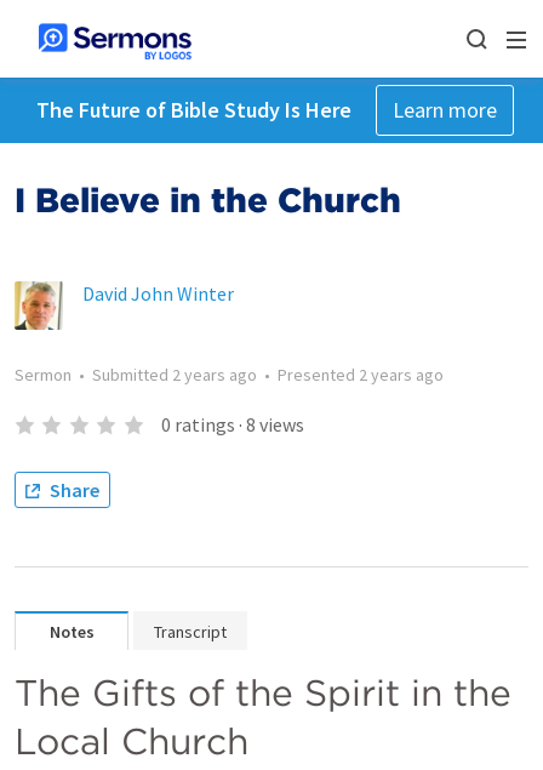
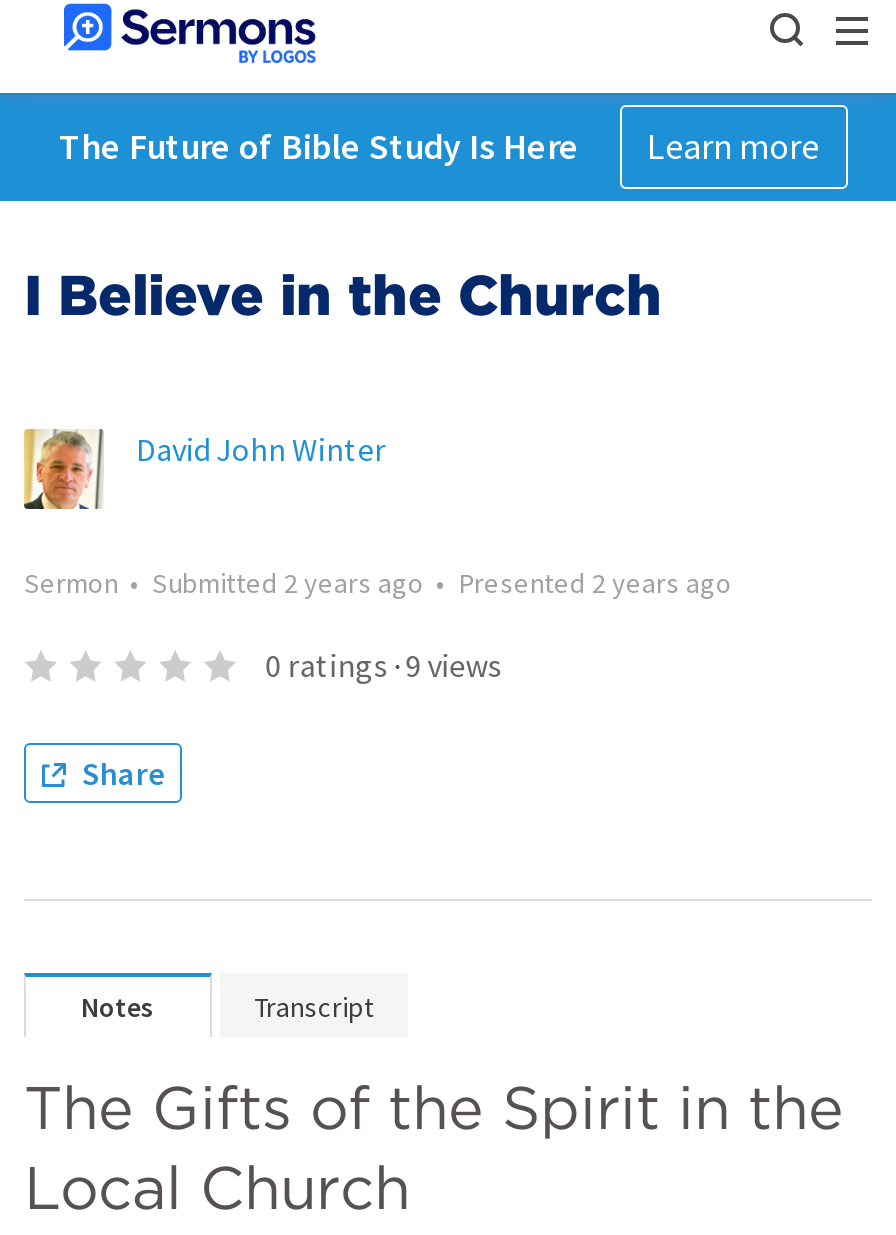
[161,412,304,437] 0 ratings · 8 views -> [265,645,501,685] 0 ratings · 9 views

